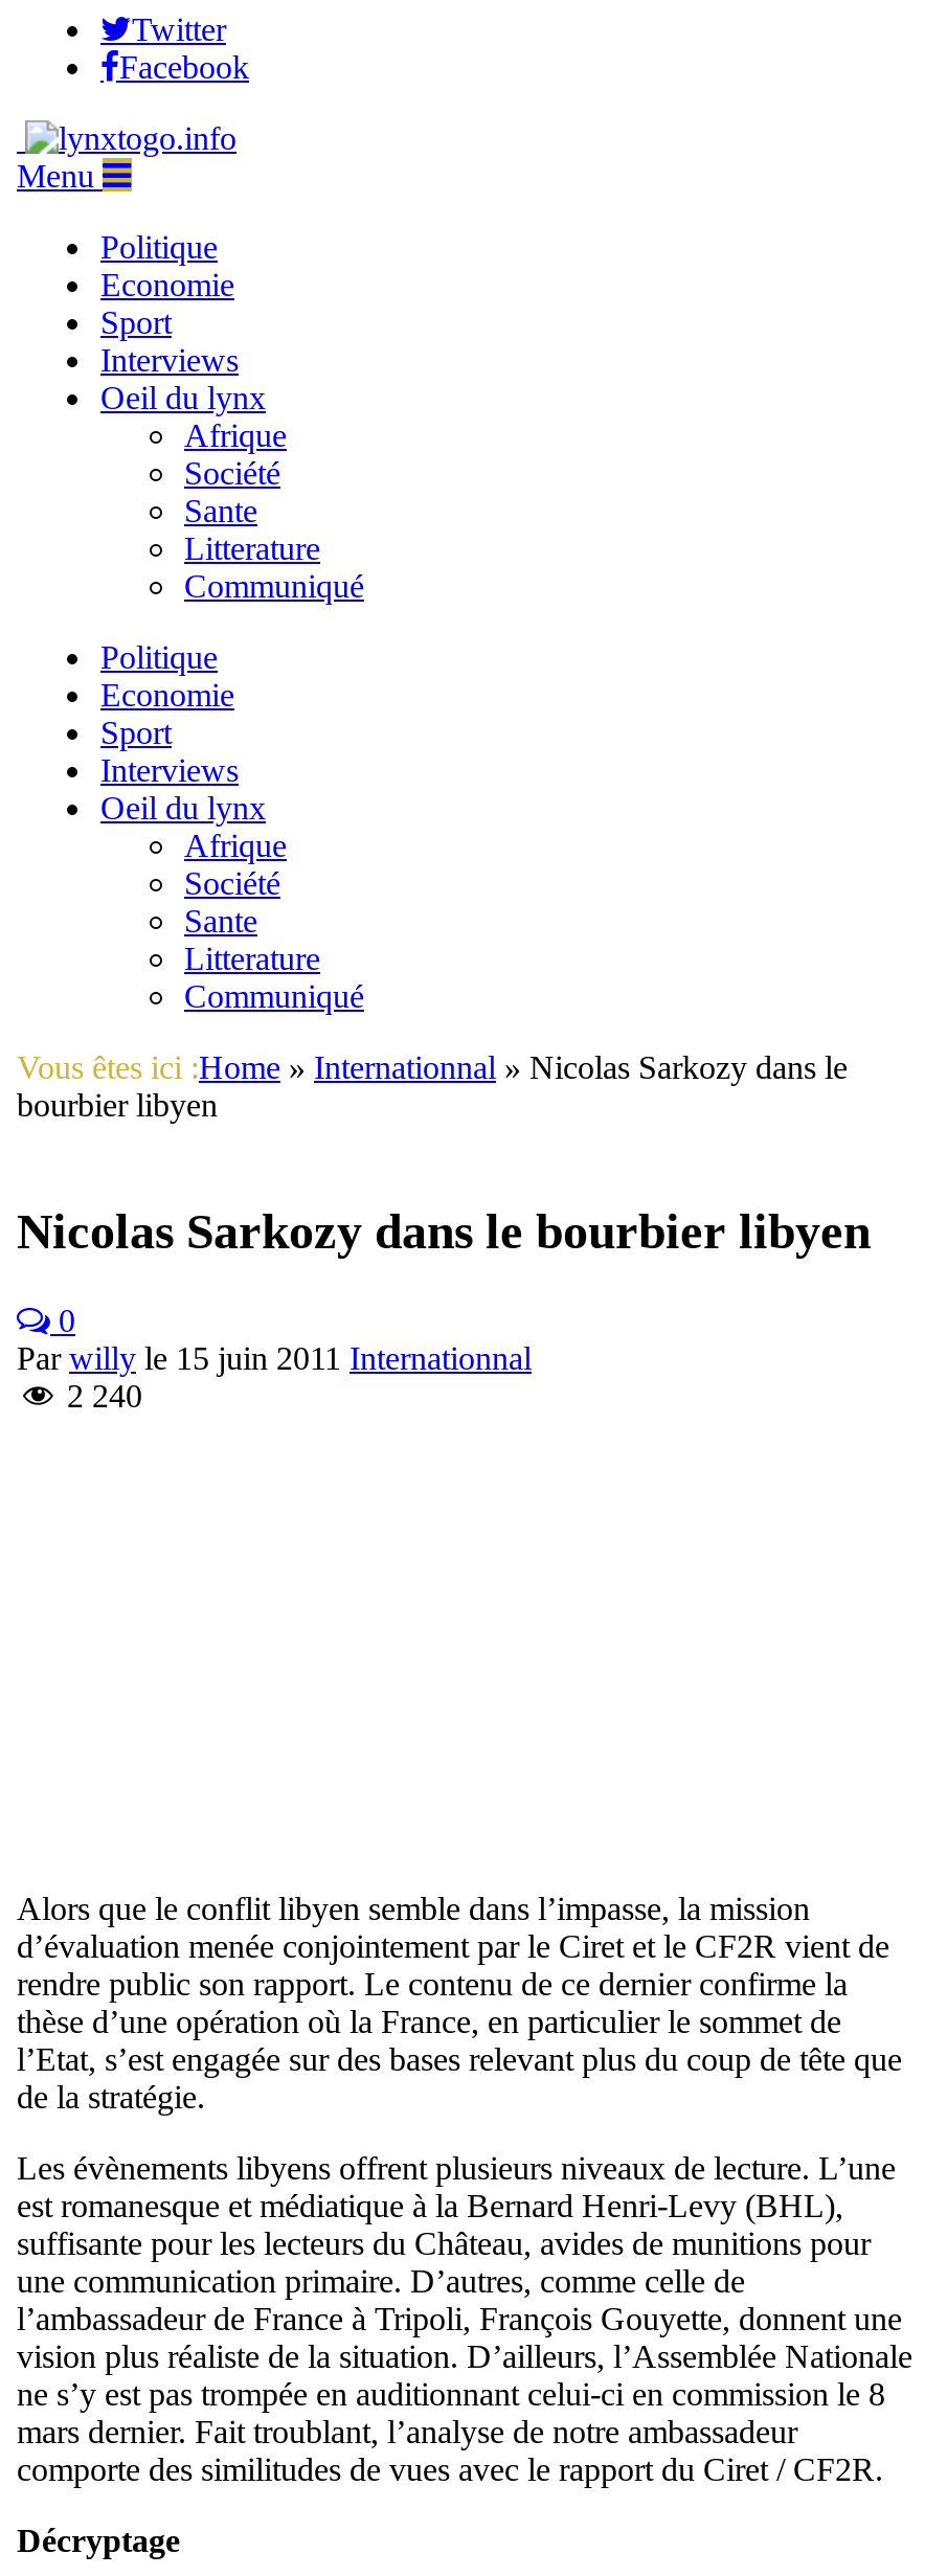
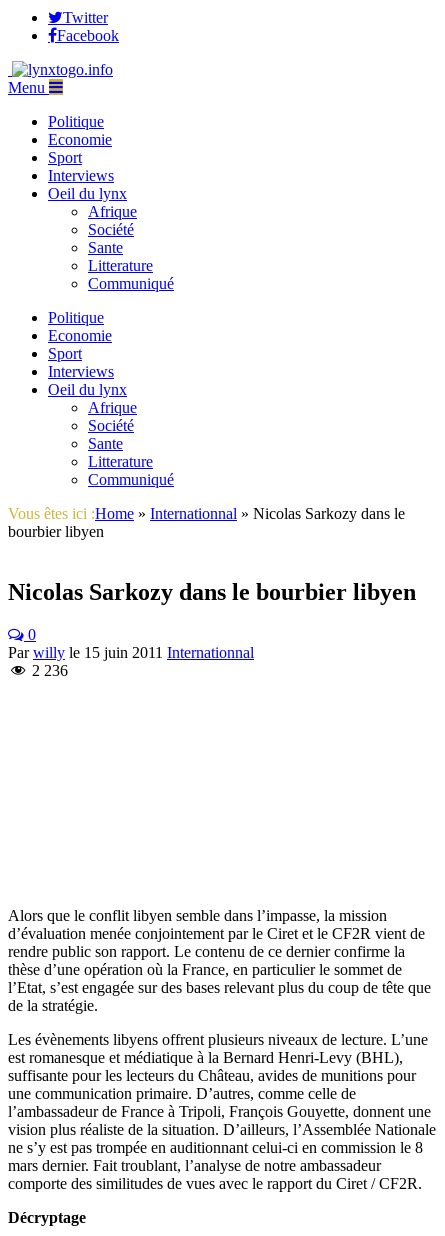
[67,1378,142,1413] 2 240 -> [32,662,68,679] 2 236

